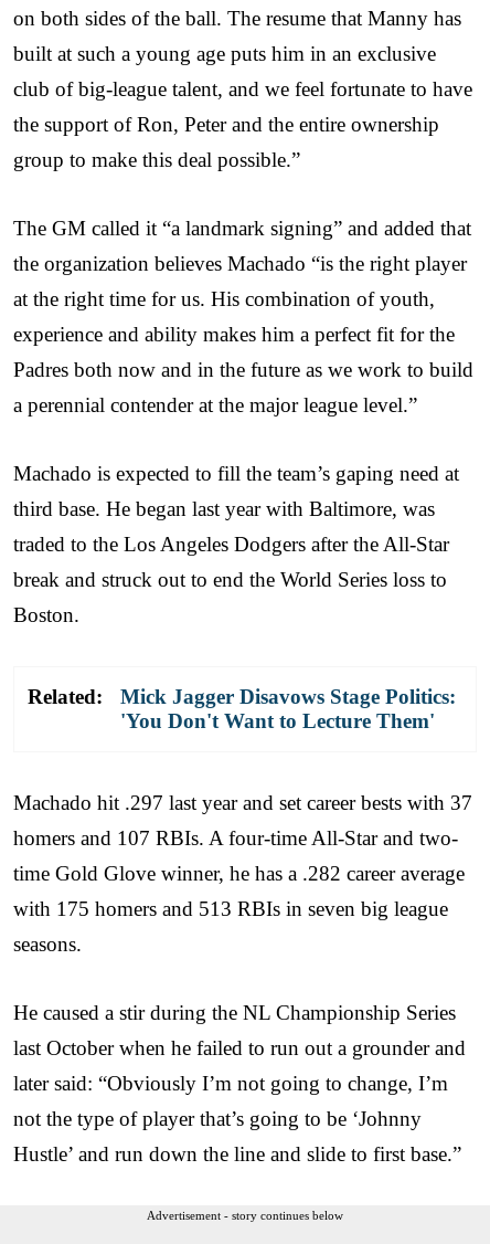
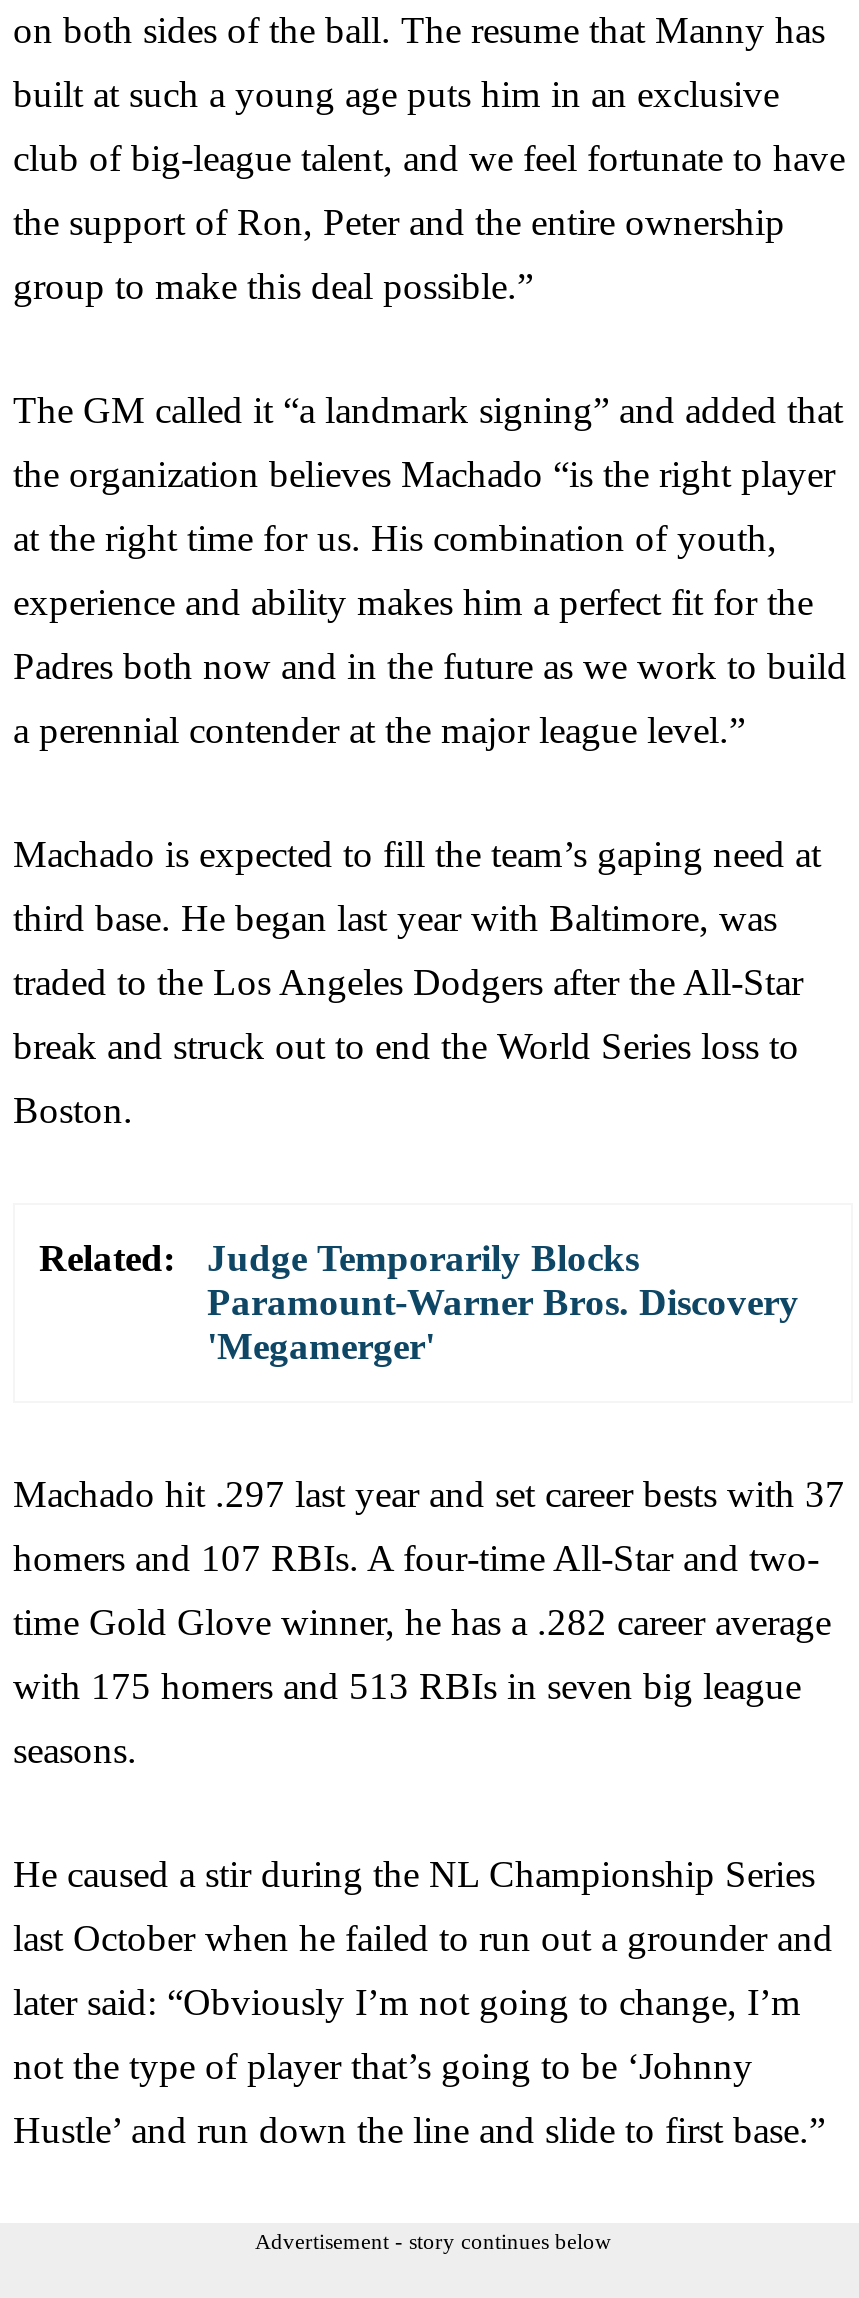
[120,685,456,732] Mick Jagger Disavows Stage Politics: | 'You Don't Want to Lecture Them' -> [207,1236,799,1366] Judge Temporarily Blocks | Paramount-Warner Bros. Discovery | 'Megamerger'

